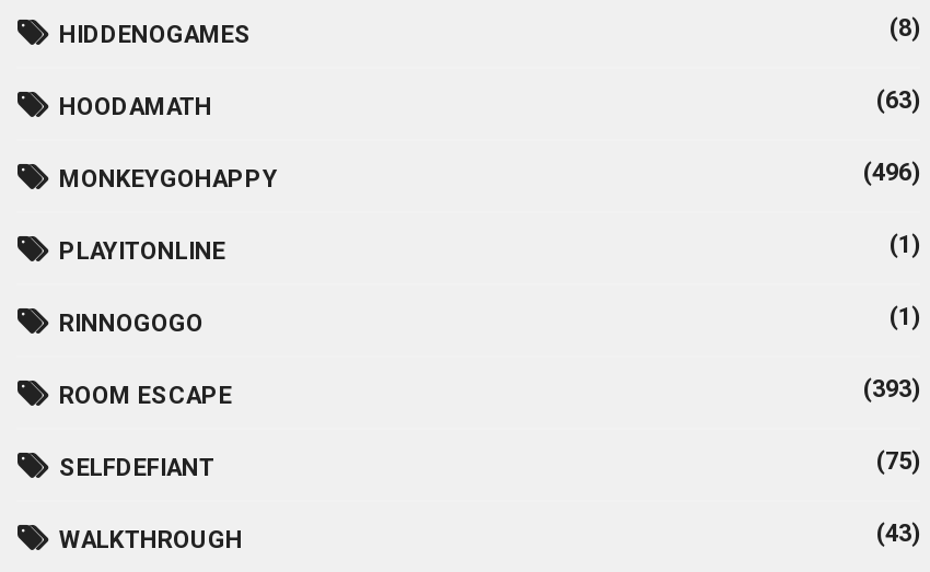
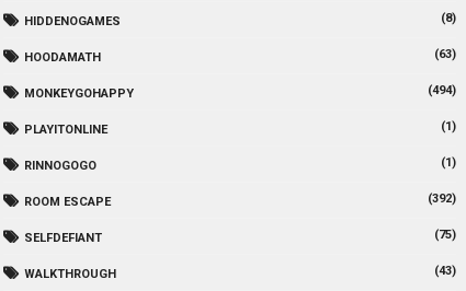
[863,159,920,187] (496) -> [428,83,456,97] (494)
[863,375,920,404] (393) -> [428,191,456,206] (392)

